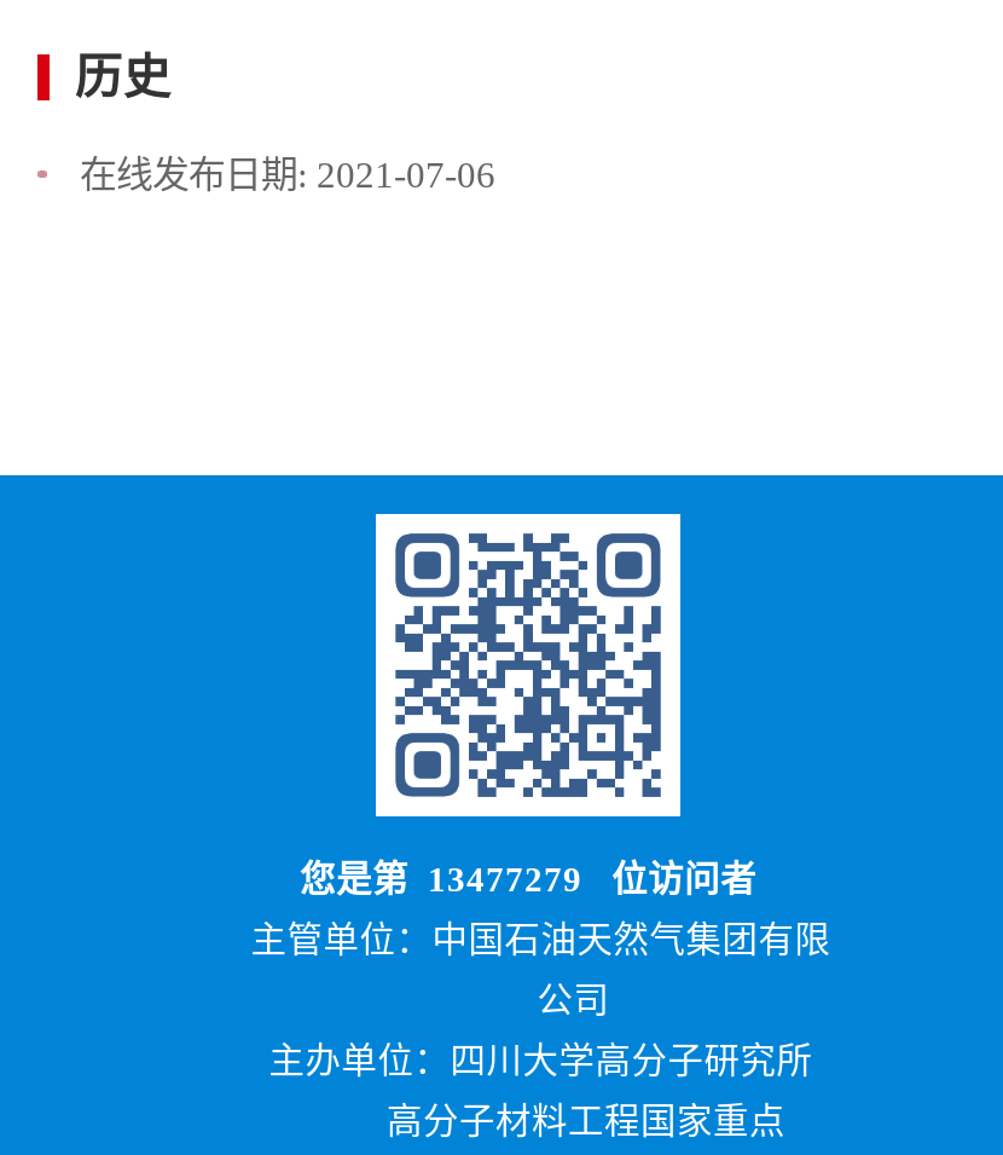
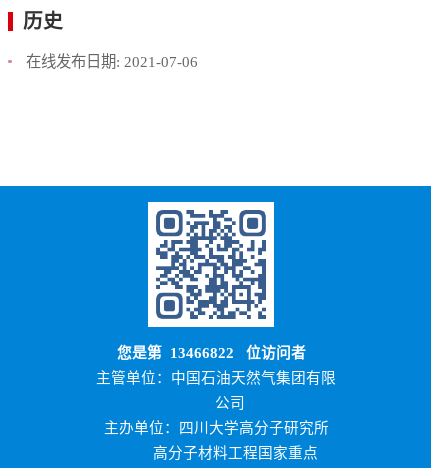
[300,860,756,899] 您是第13477279位访问者 -> [116,345,305,361] 您是第13466822位访问者

